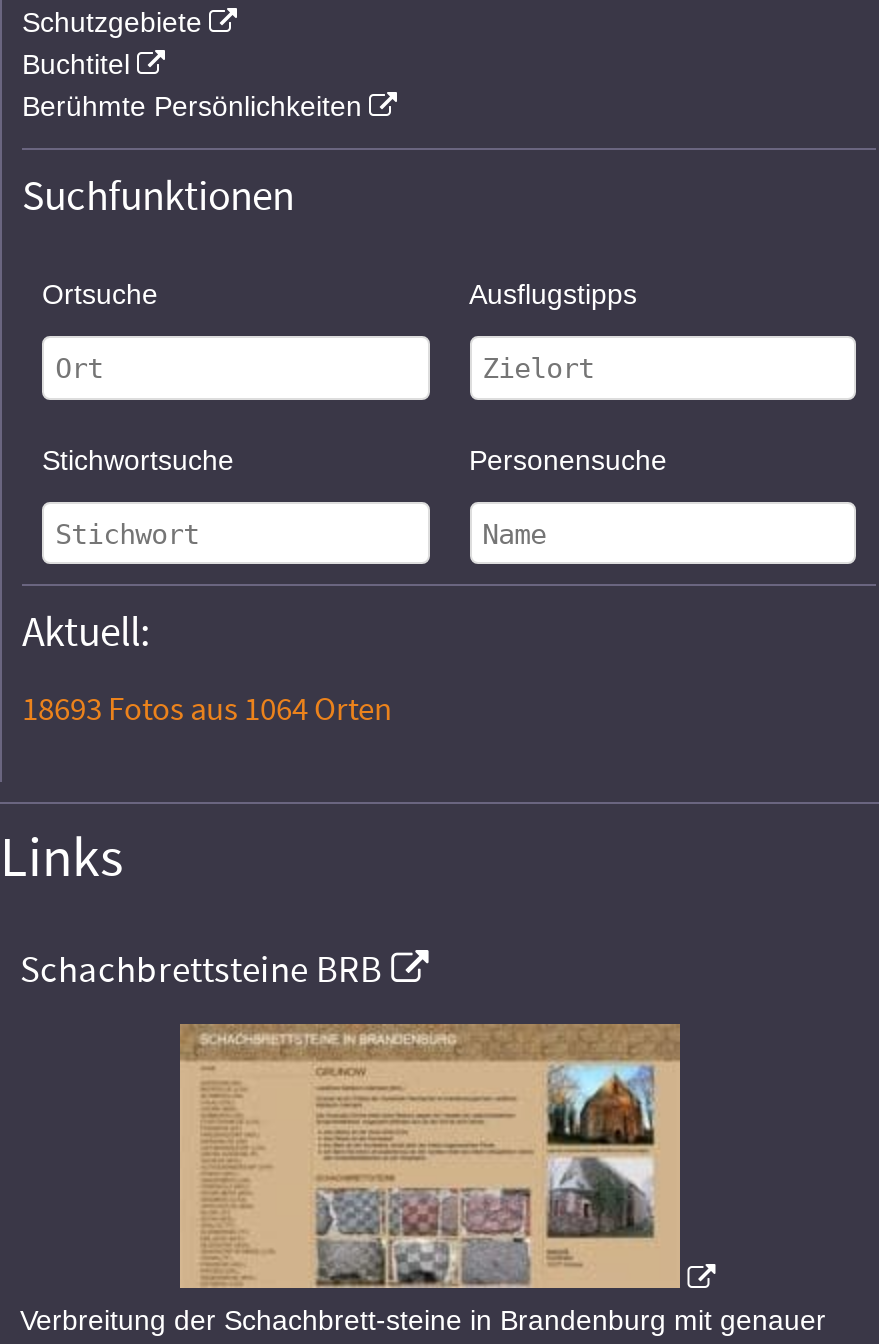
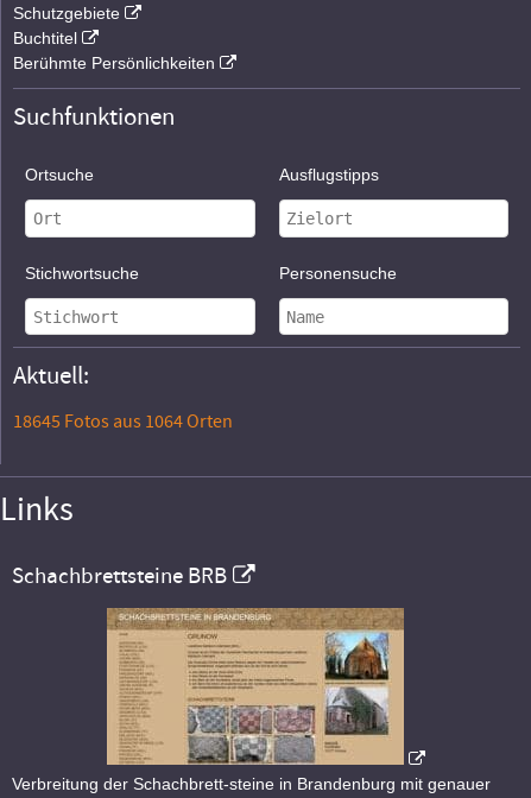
[22,689,392,733] 18693 Fotos aus 1064 Orten -> [13,409,233,435] 18645 Fotos aus 1064 Orten

